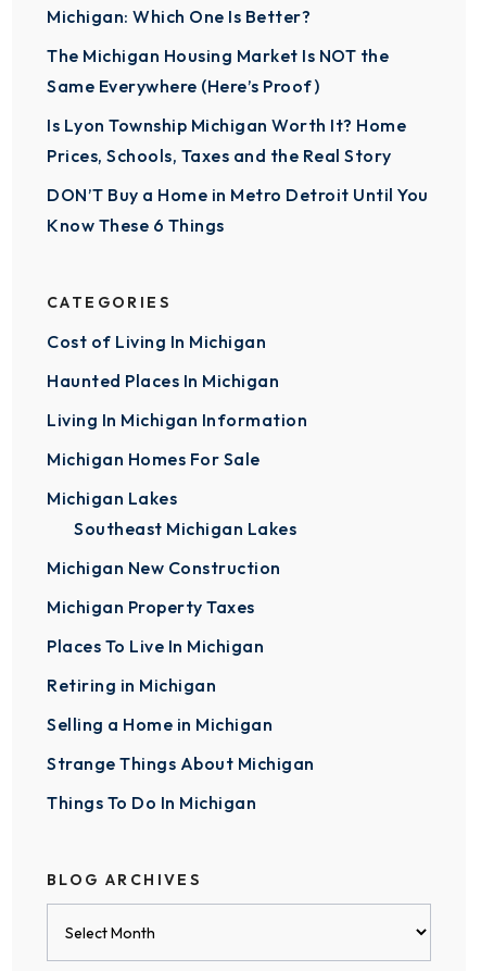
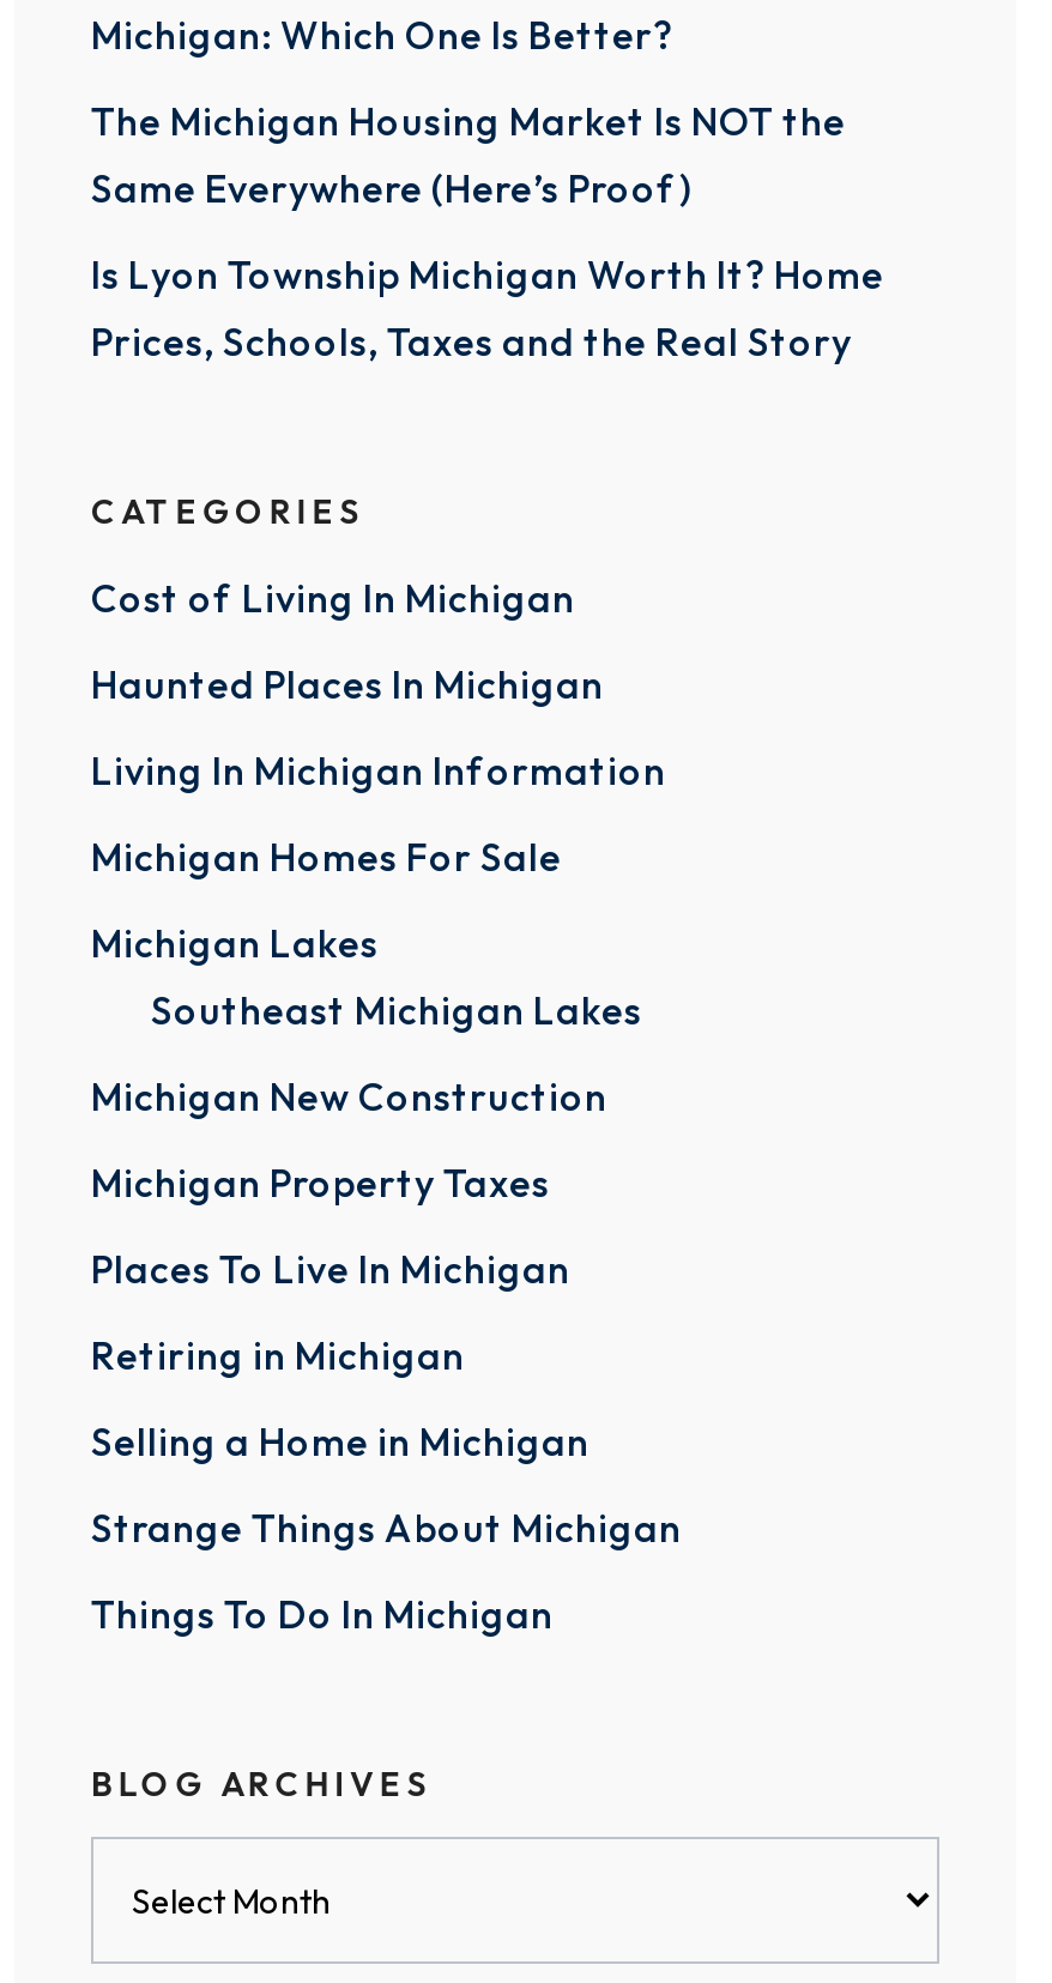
[47,184,428,236] DON’T Buy a Home in Metro Detroit Until You | Know These 6 Things -> none

